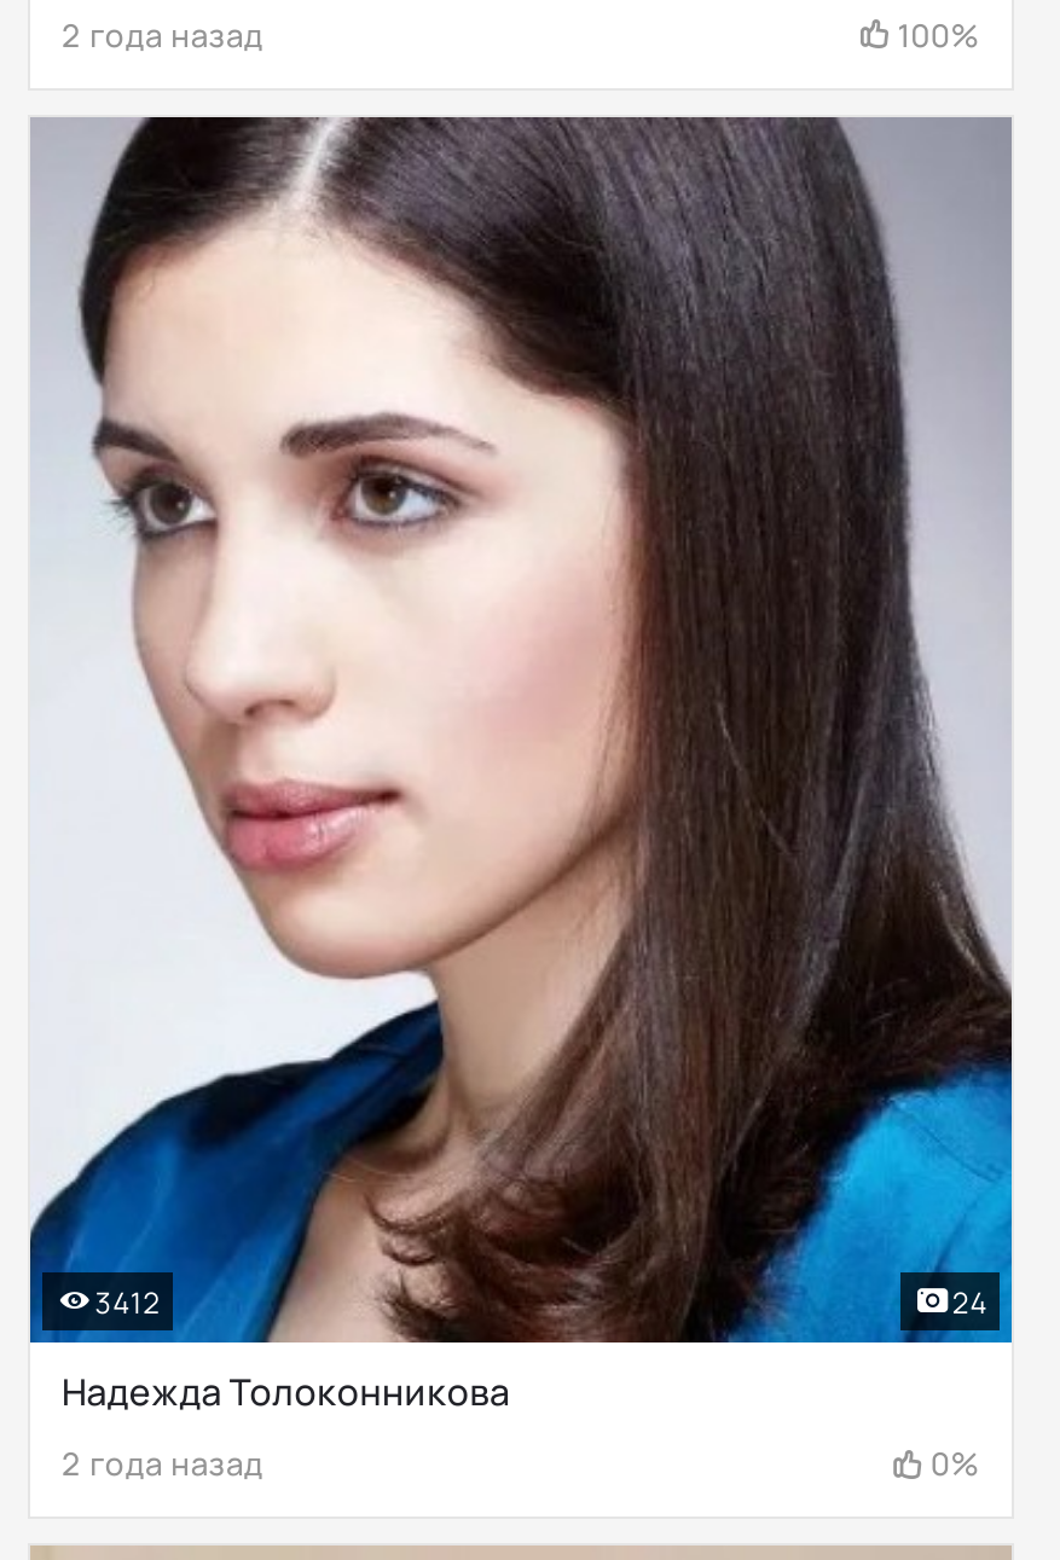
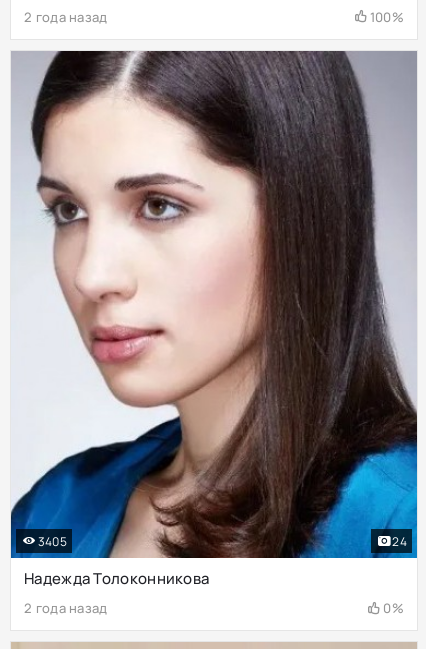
[95,1281,161,1322] 3412 -> [38,532,67,549] 3405

